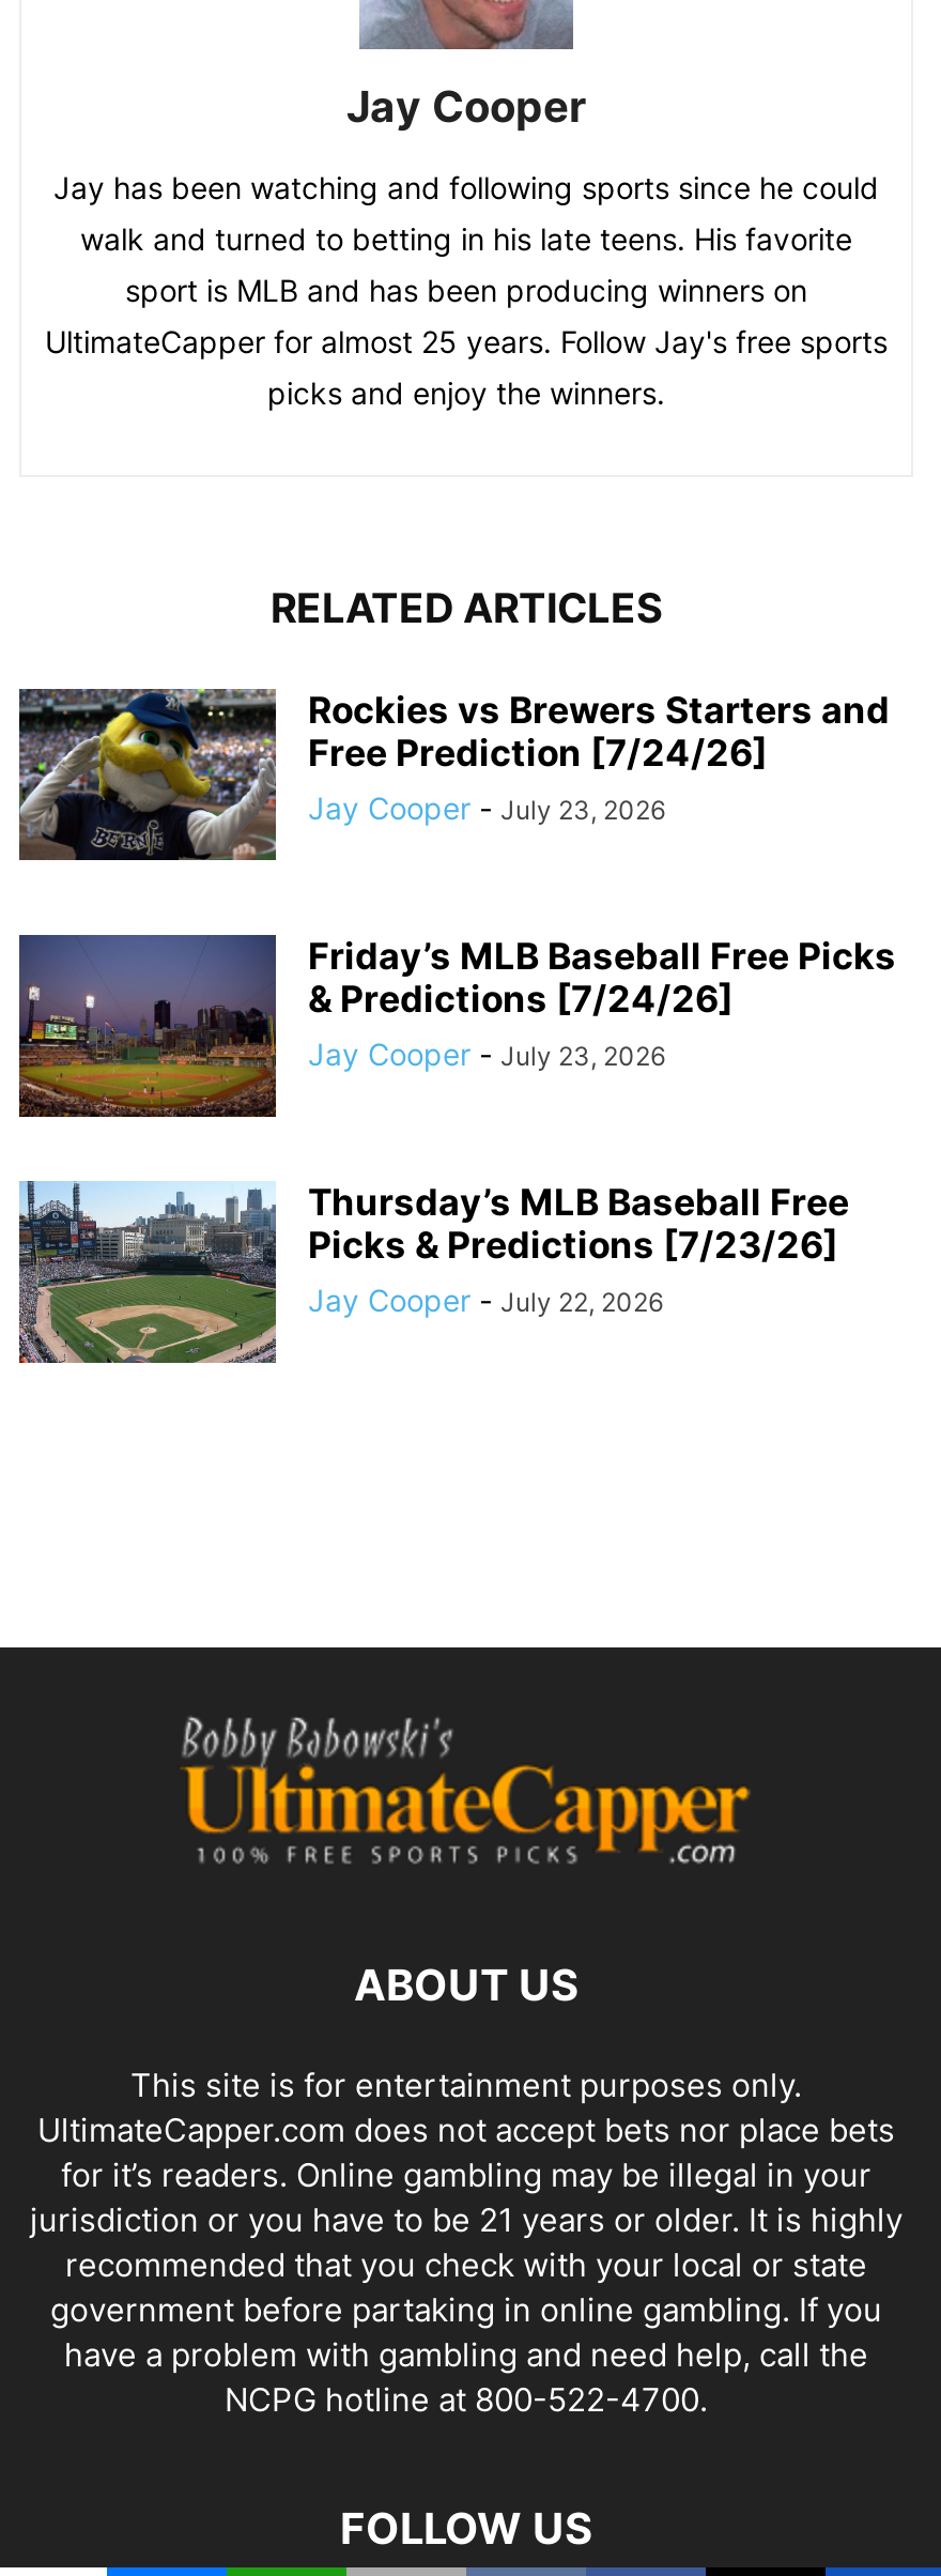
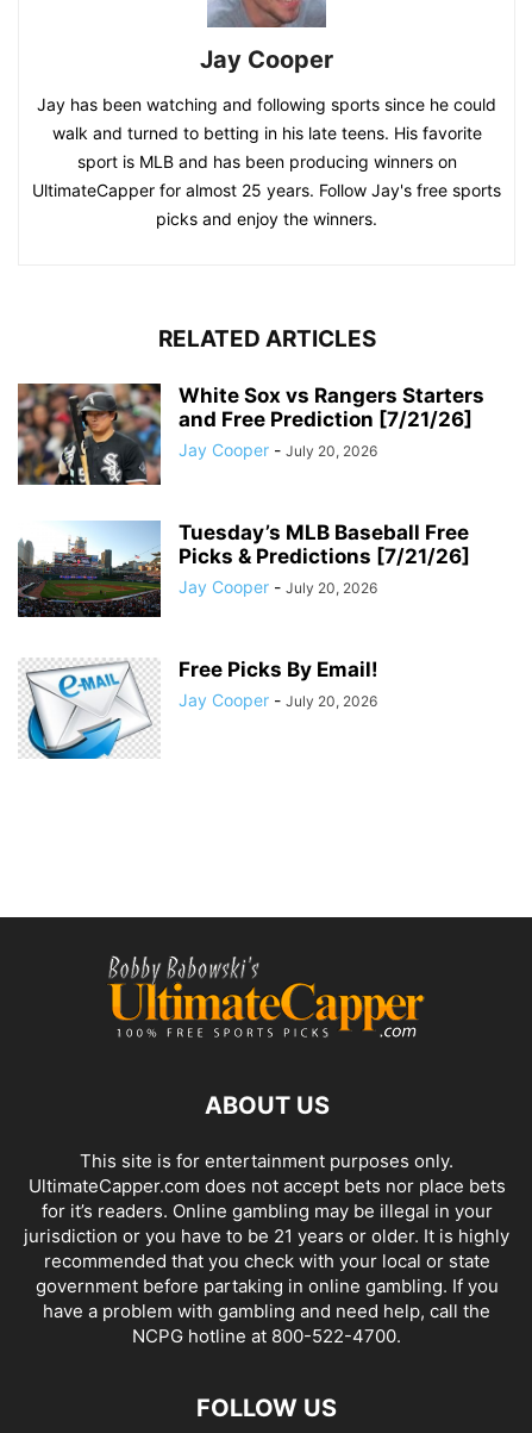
[17,689,890,871] [image] | Rockies vs Brewers Starters and | Free Prediction [7/24/26] | Jay Cooper - July 23, 2026 -> [17,382,484,486] [image] | White Sox vs Rangers Starters | and Free Prediction [7/21/26] | Jay Cooper - July 20, 2026
[17,933,896,1119] [image] | Friday’s MLB Baseball Free Picks | & Predictions [7/24/26] | Jay Cooper - July 23, 2026 -> [18,521,470,622] [image] | Tuesday’s MLB Baseball Free | Picks & Predictions [7/21/26] | Jay Cooper - July 20, 2026
[17,1179,849,1365] [image] | Thursday’s MLB Baseball Free | Picks & Predictions [7/23/26] | Jay Cooper - July 22, 2026 -> [18,658,378,760] [image] | Free Picks By Email! | Jay Cooper - July 20, 2026

